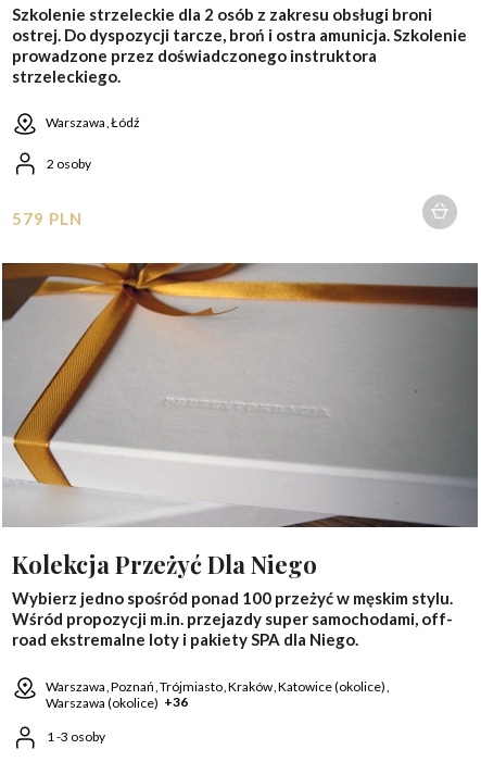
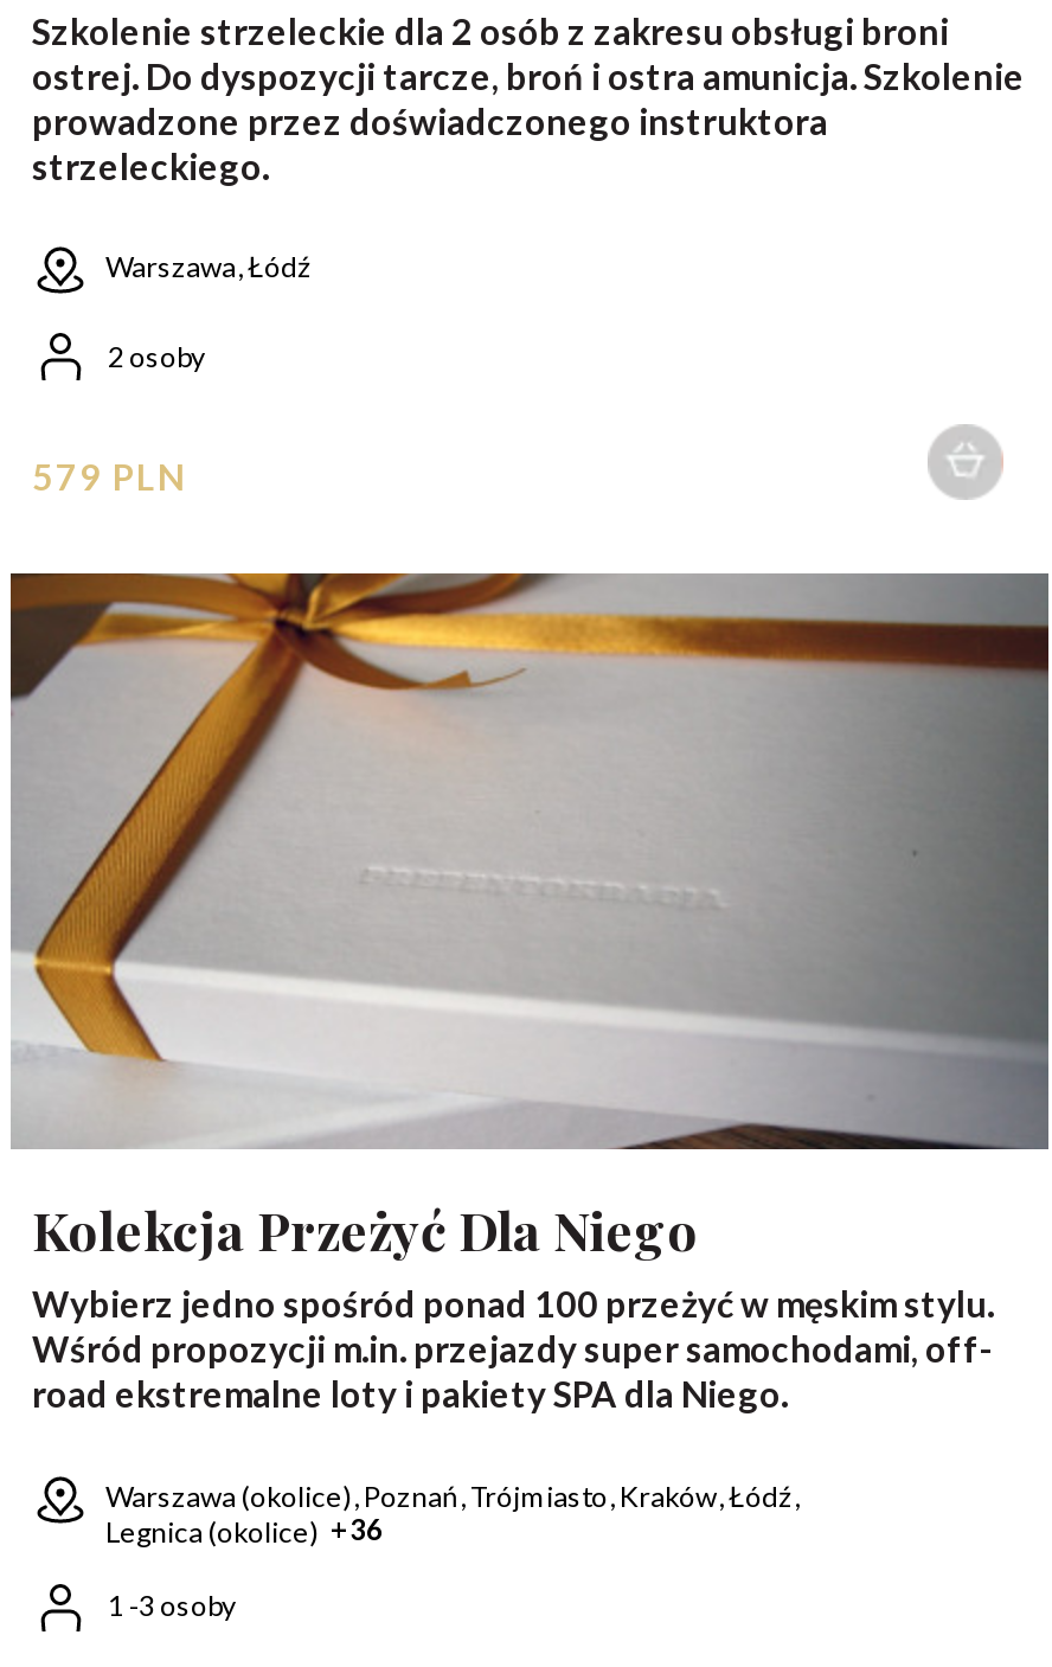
[46,678,385,694] Warszawa Poznań Trójmiasto Kraków Katowice (okolice) -> [105,1478,793,1514] Warszawa (okolice) Poznań Trójmiasto Kraków Łódź
[46,693,188,711] Warszawa (okolice) +36 -> [105,1511,383,1549] Legnica (okolice) +36

